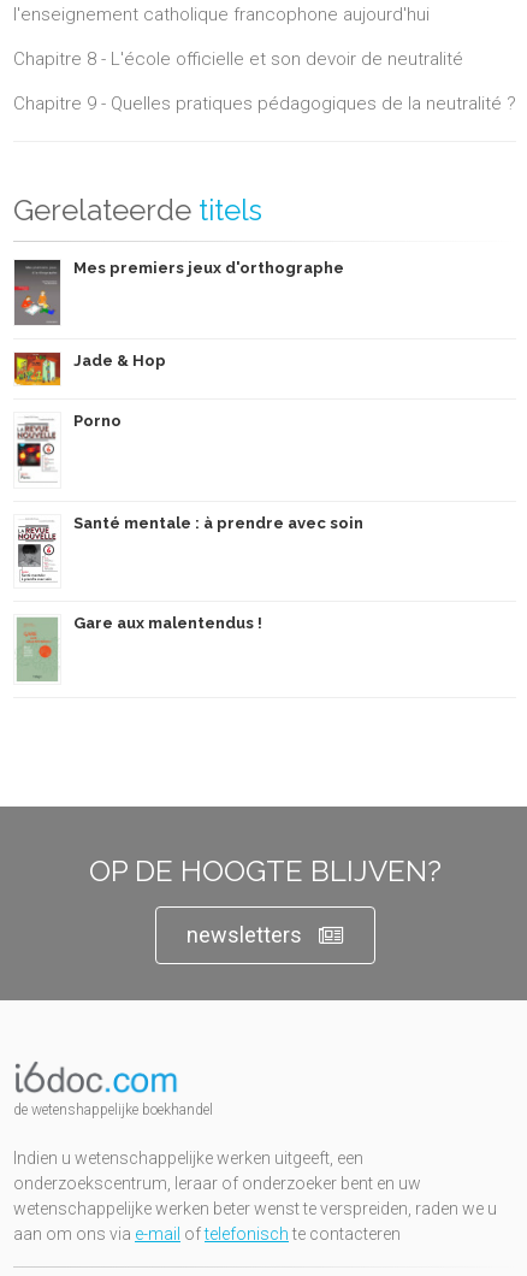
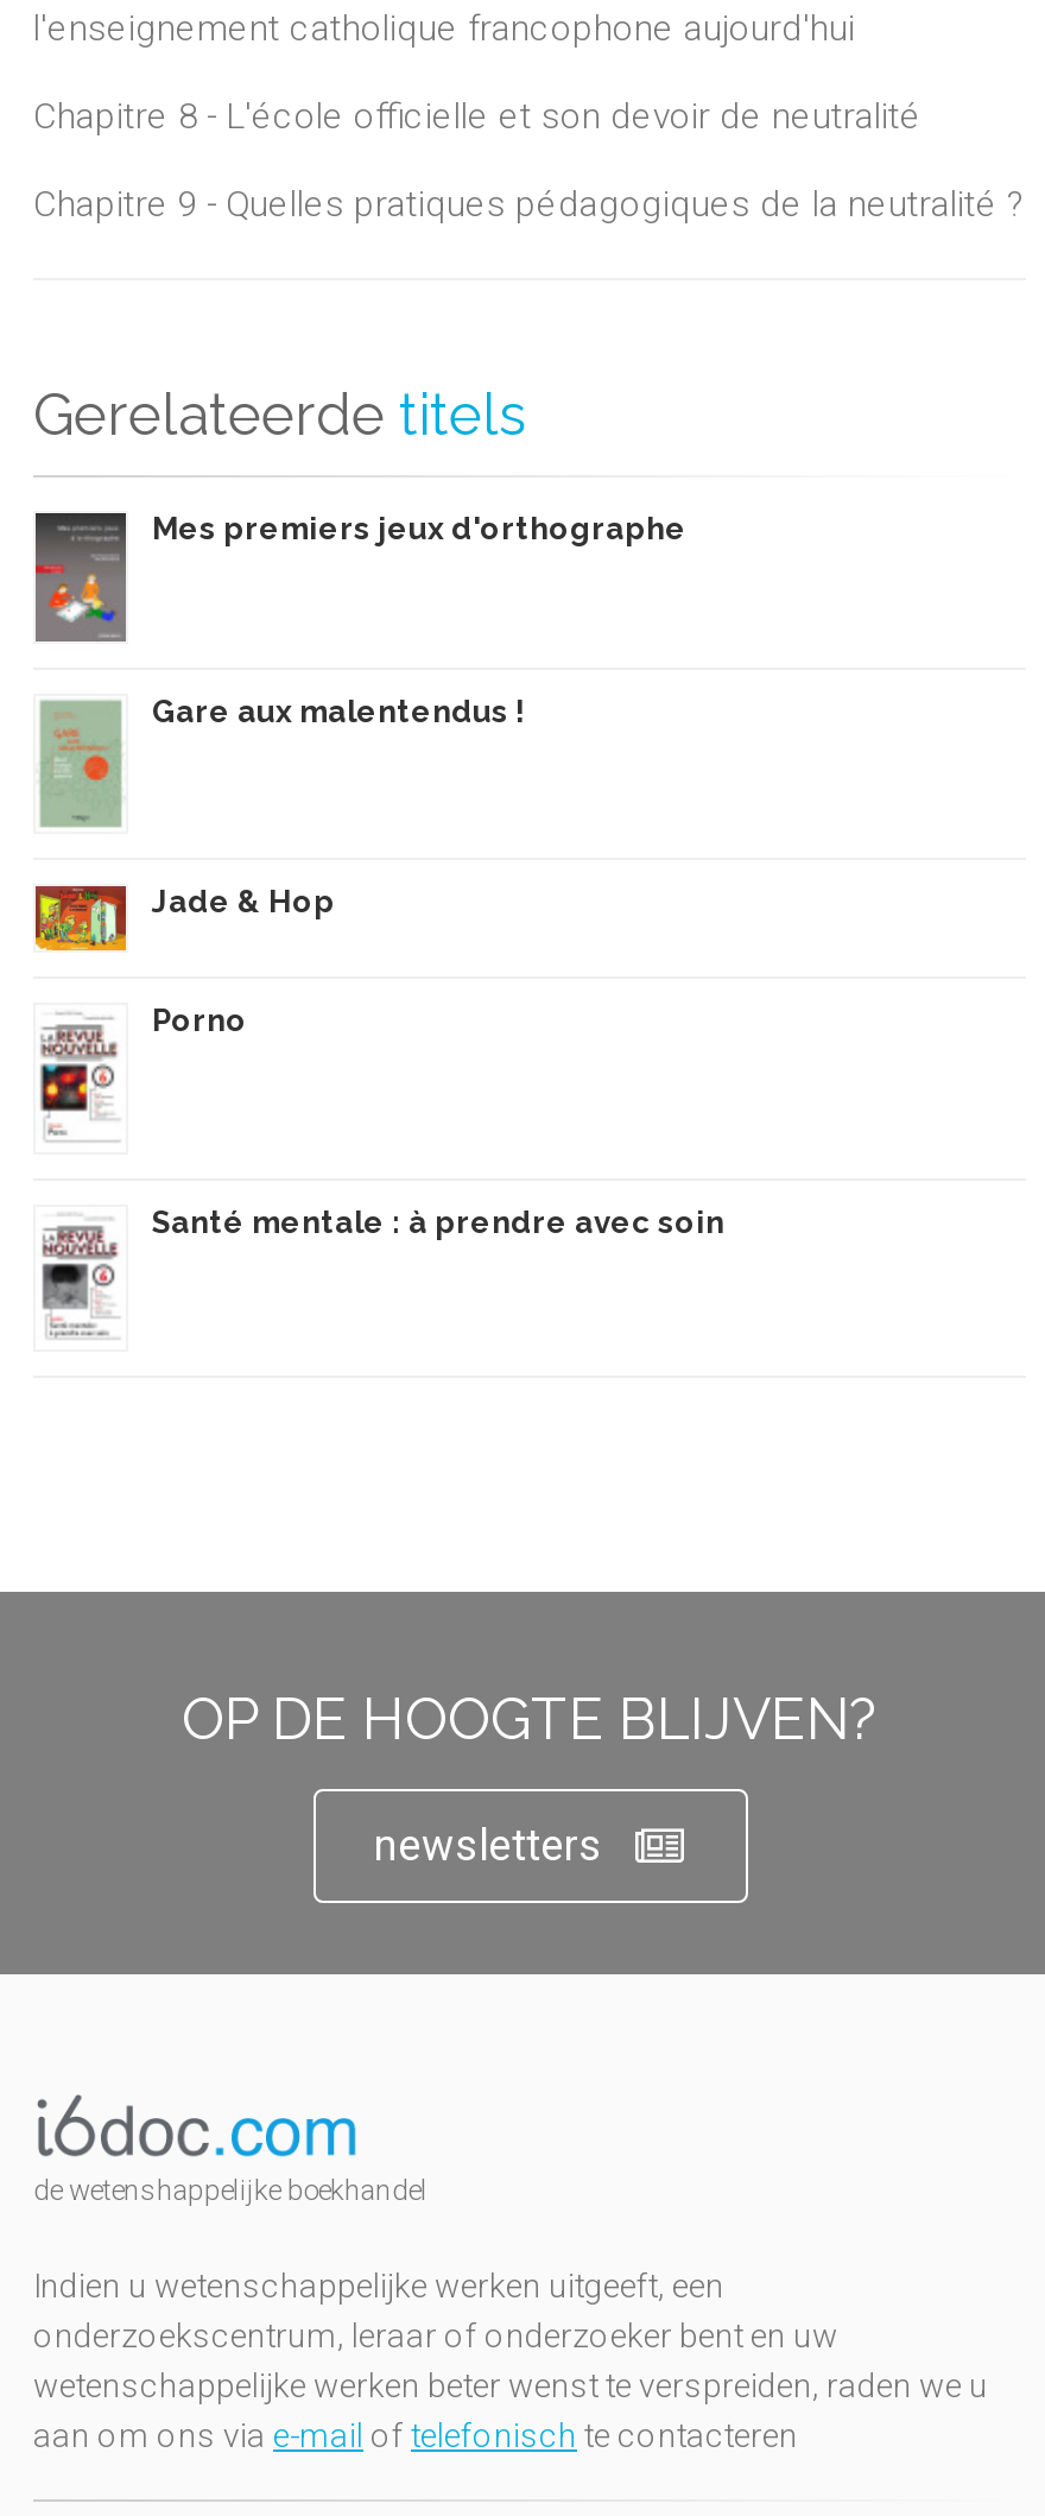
moved [14,352,363,532] -> [36,884,724,1240]: [image] | Jade & Hop | Porno | Santé mentale : à prendre avec soin
moved [16,520,58,581] -> [38,1216,121,1338]: [image]
moved [16,614,262,683] -> [36,694,525,829]: [image] | Gare aux malentendus !

